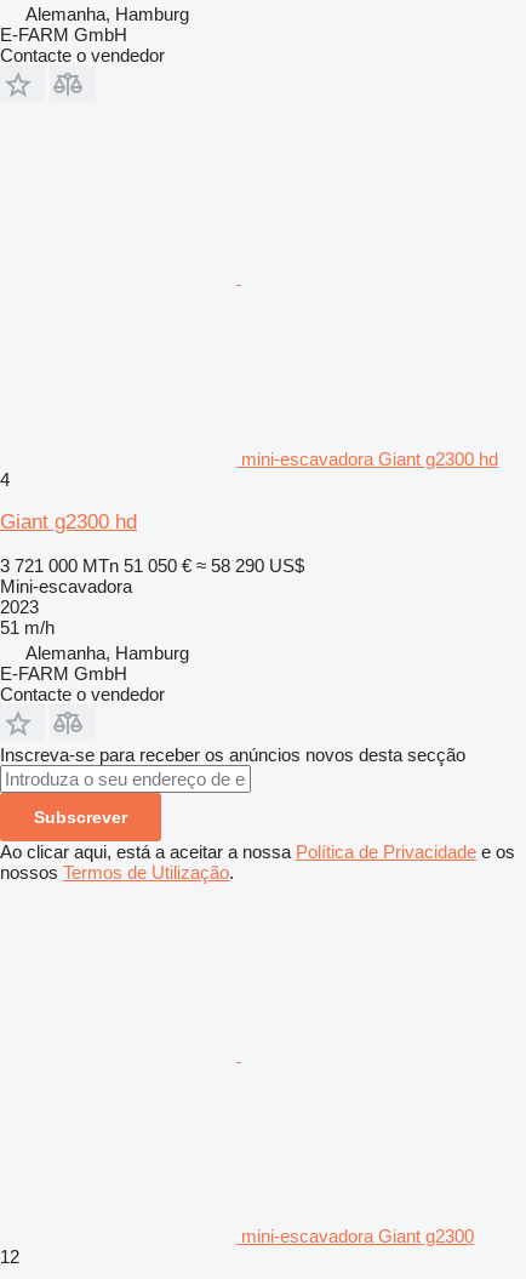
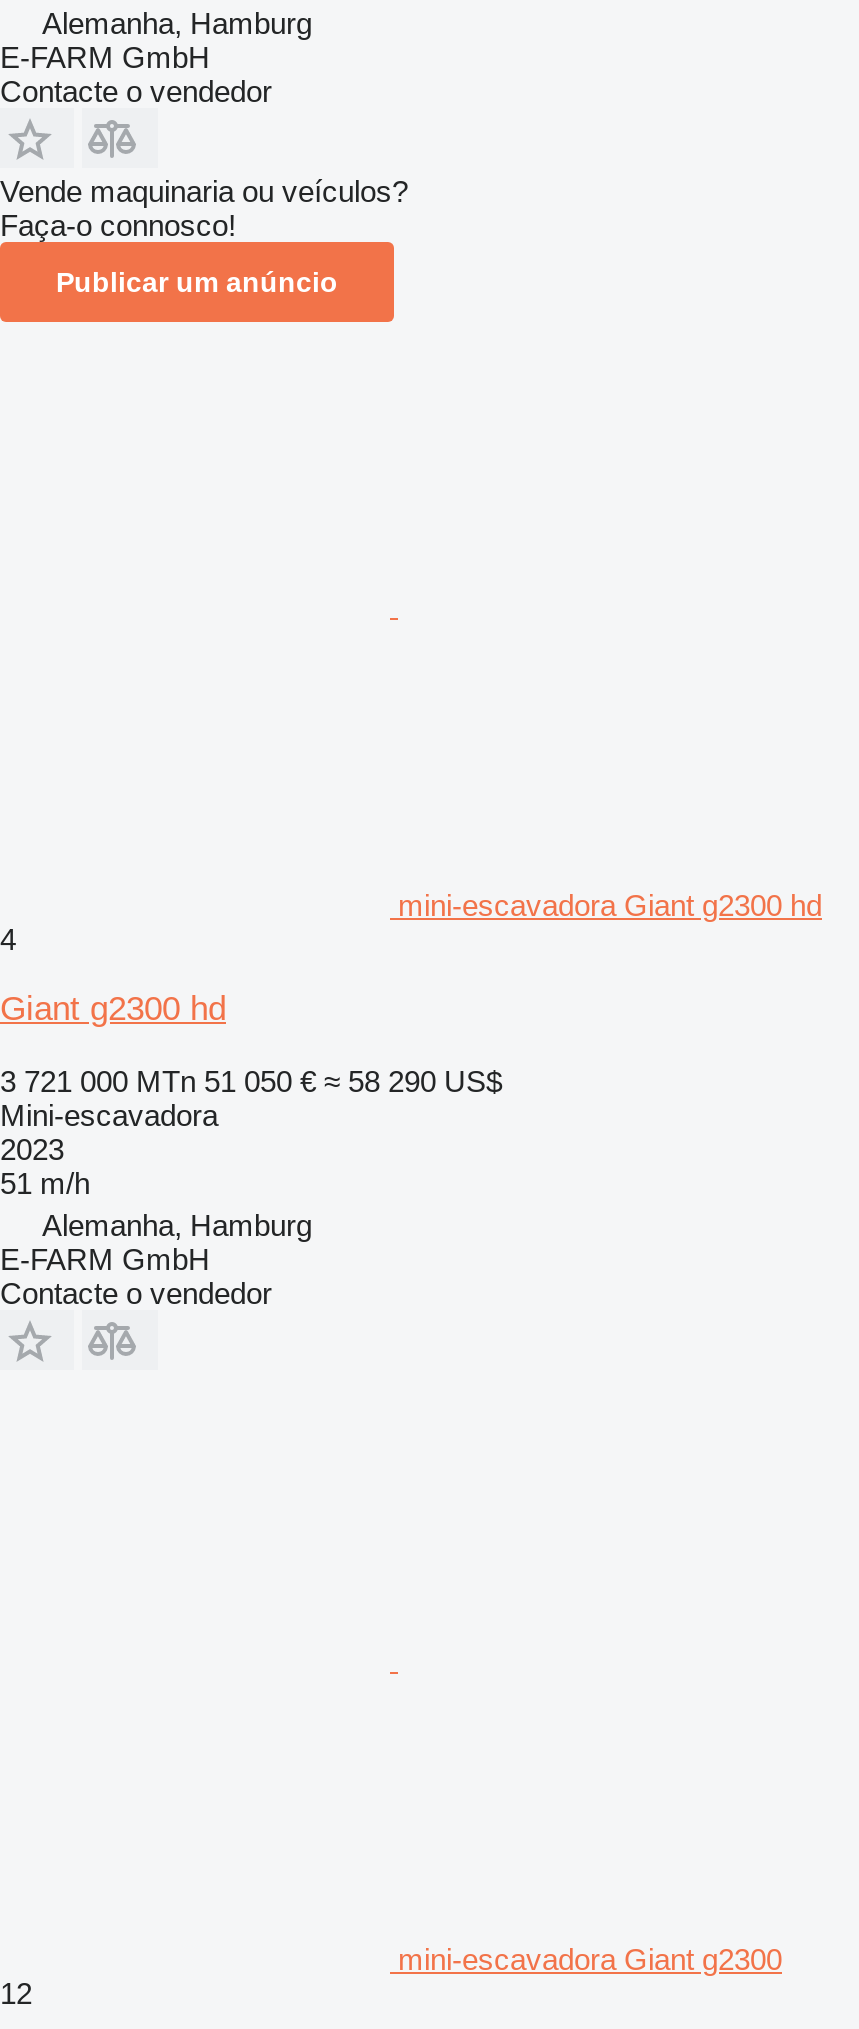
none -> [0,174,408,298] Vende maquinaria ou veículos? | Faça-o connosco! | Publicar um anúncio
moved [0,448,498,704] -> [0,888,822,1310]: mini-escavadora Giant g2300 hd | 4 | Giant g2300 hd | ... | E-FARM GmbH | Contacte o vendedor
[0,744,515,882] Inscreva-se para receber os anúncios novos desta secção | Subscrever | Ao clicar aqui, está a aceitar a nossa Política de Privacidade e os | nossos Termos de Utilização. -> none

